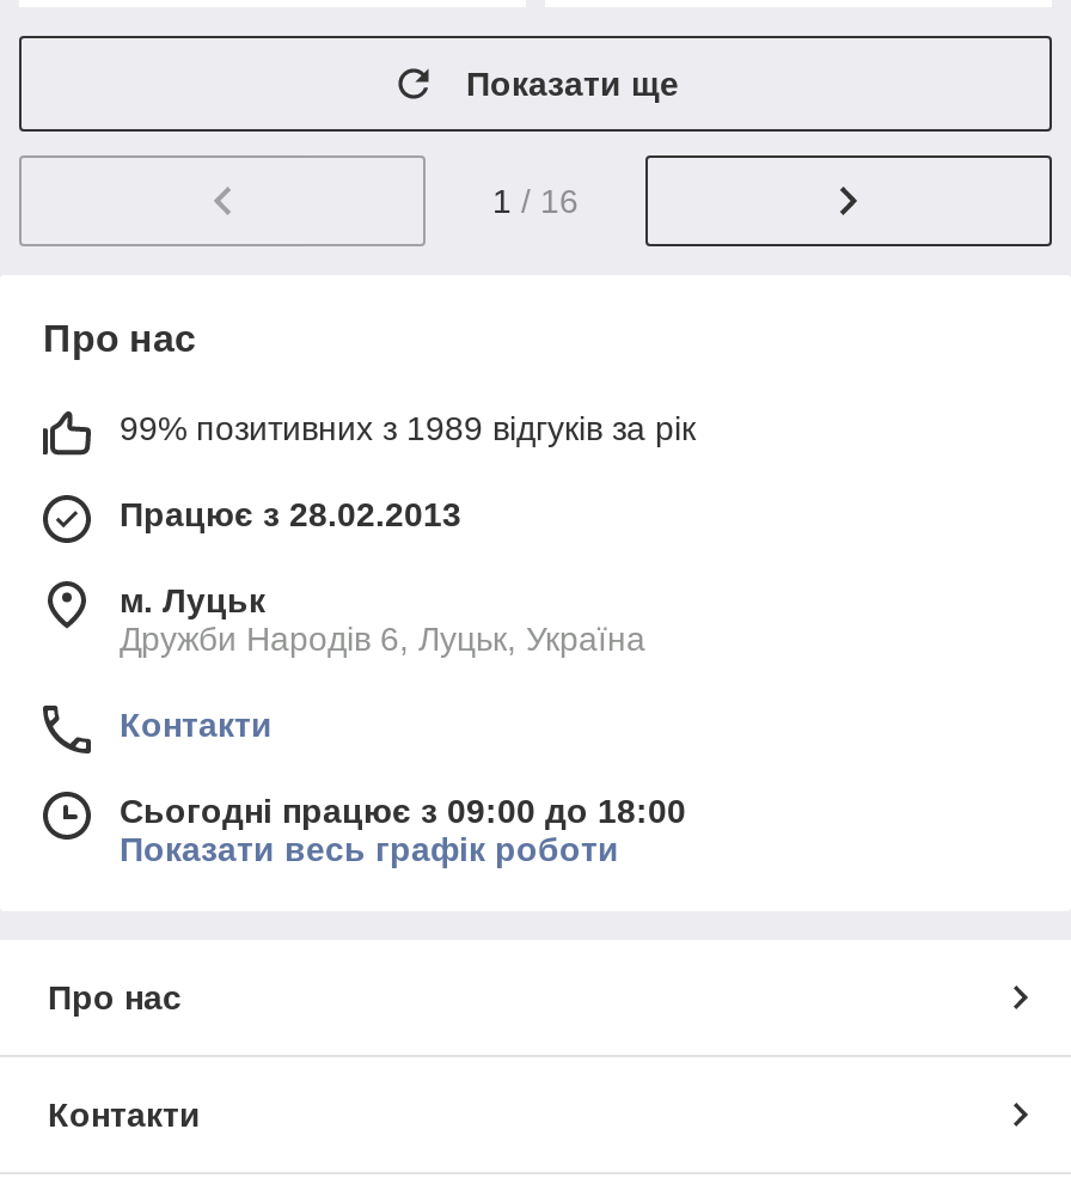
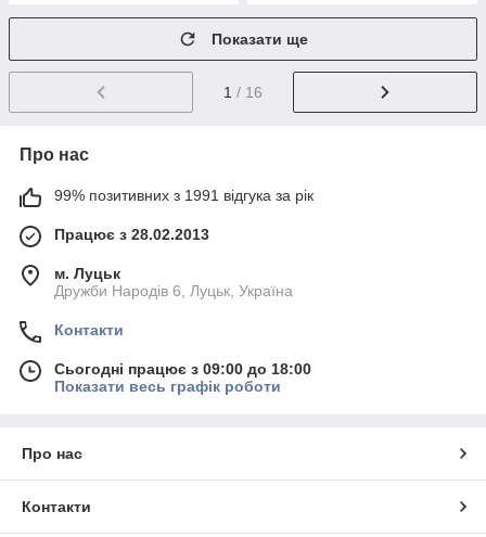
[120,409,696,448] 99% позитивних з 1989 відгуків за рік -> [54,187,314,204] 99% позитивних з 1991 відгука за рік

